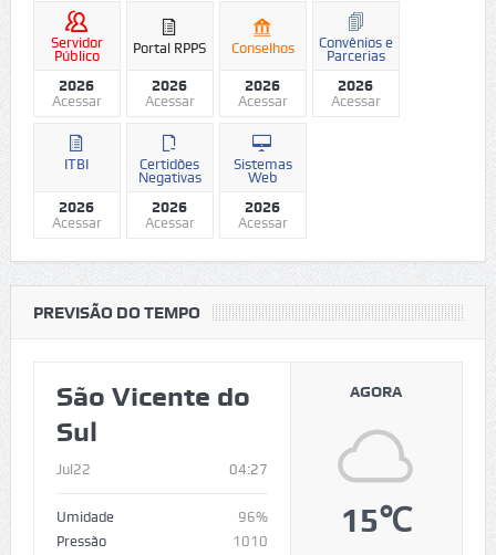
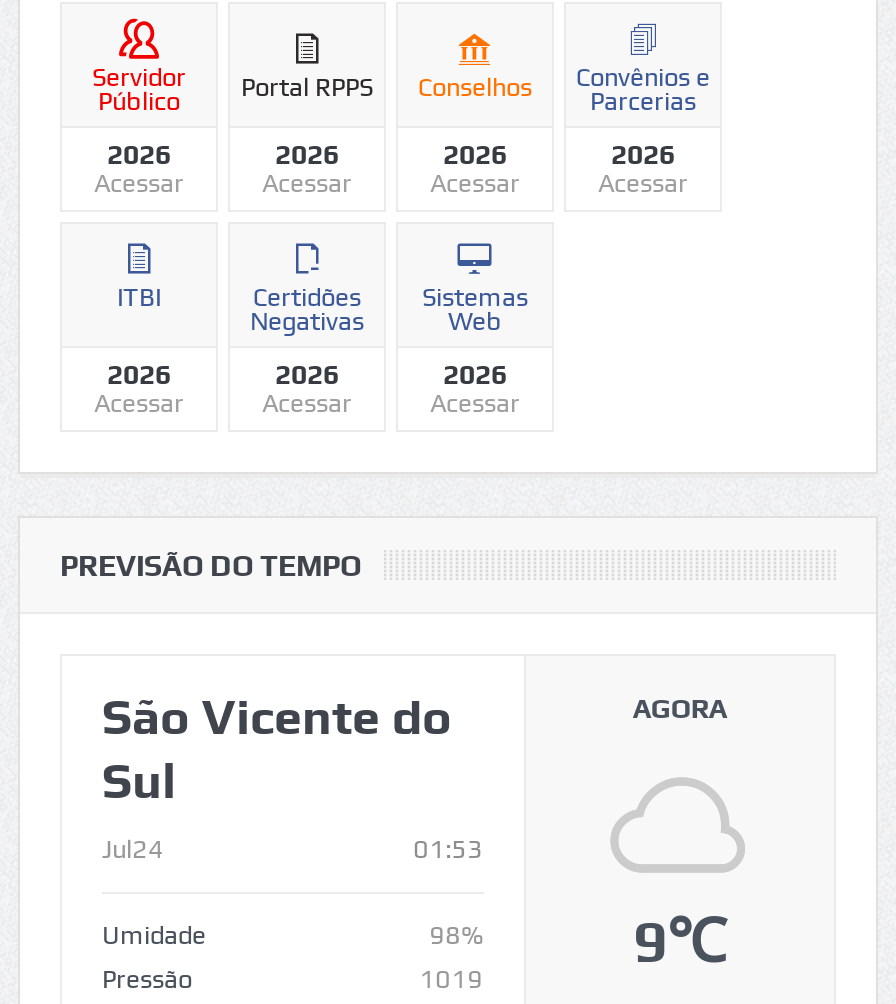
[56,461,267,478] Jul22 | 04:27 -> [102,834,483,864] Jul24 | 01:53
[341,501,412,540] 15℃ -> [633,906,727,976] 9℃
[238,509,267,525] 96% -> [429,920,483,950] 98%
[232,533,267,550] 1010 -> [419,964,483,994] 1019

